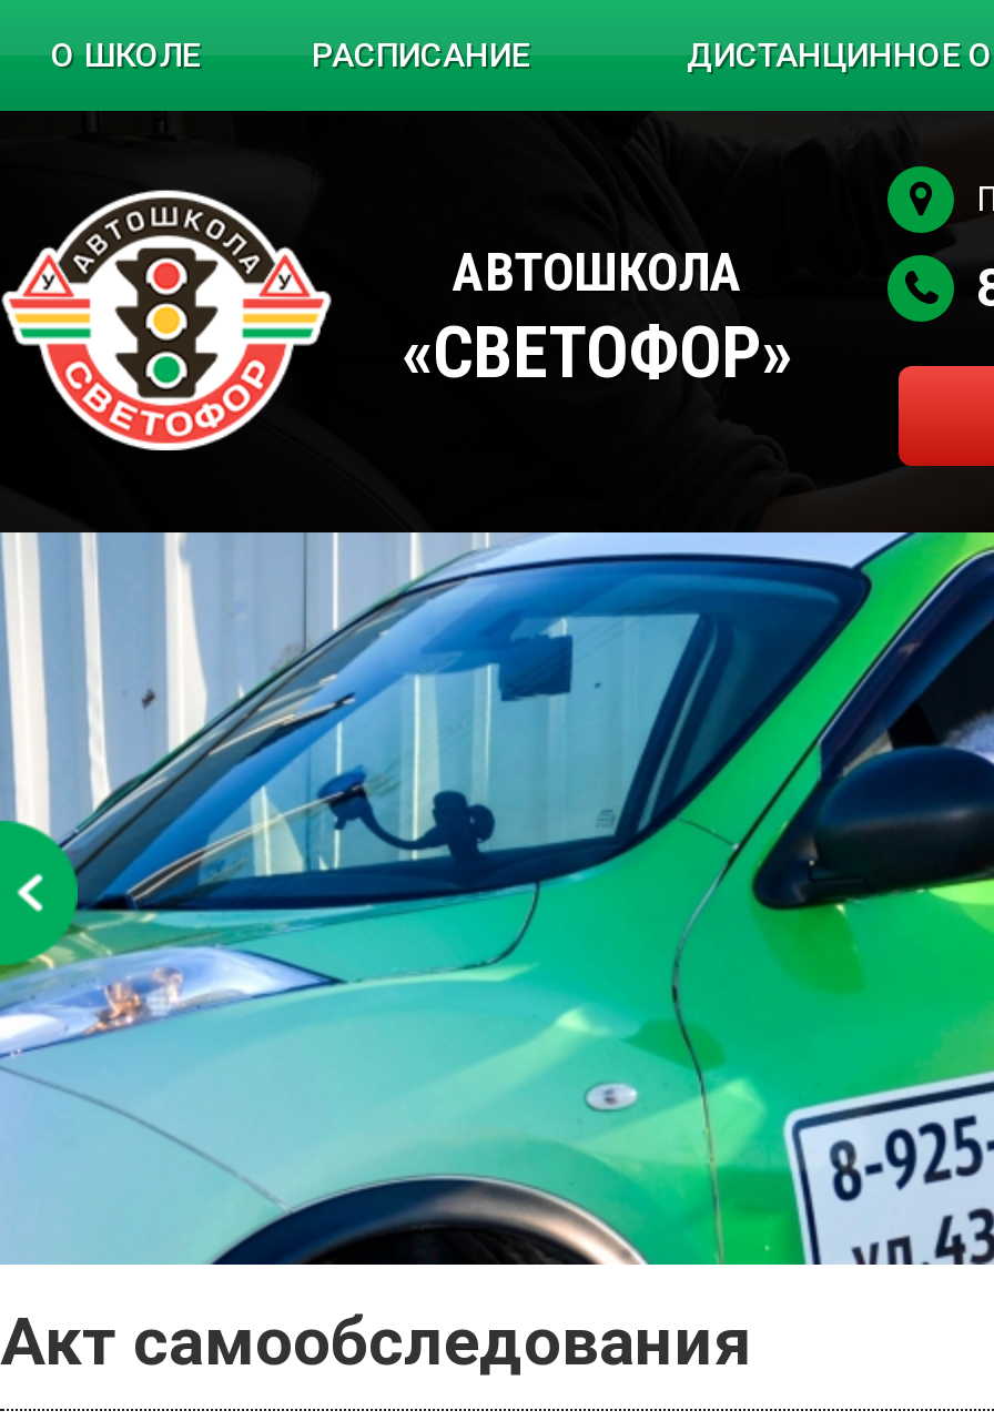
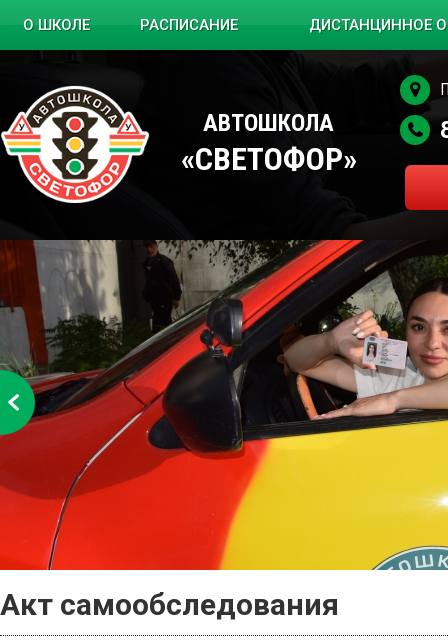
[7,530,987,1267] [image] -> [3,239,445,571] [image]

